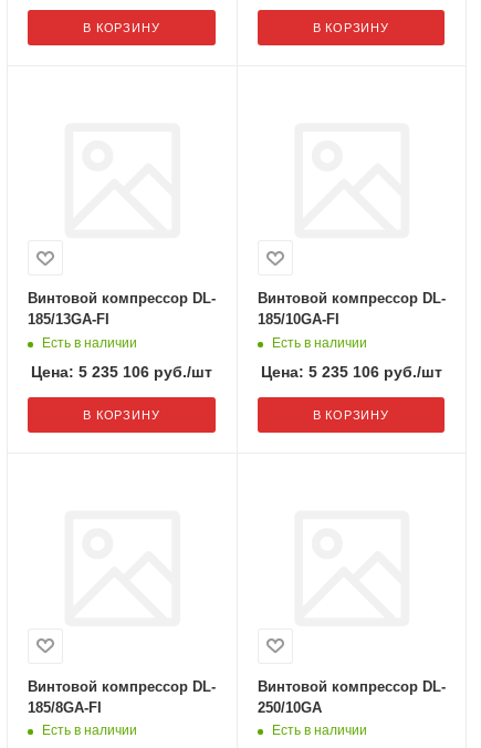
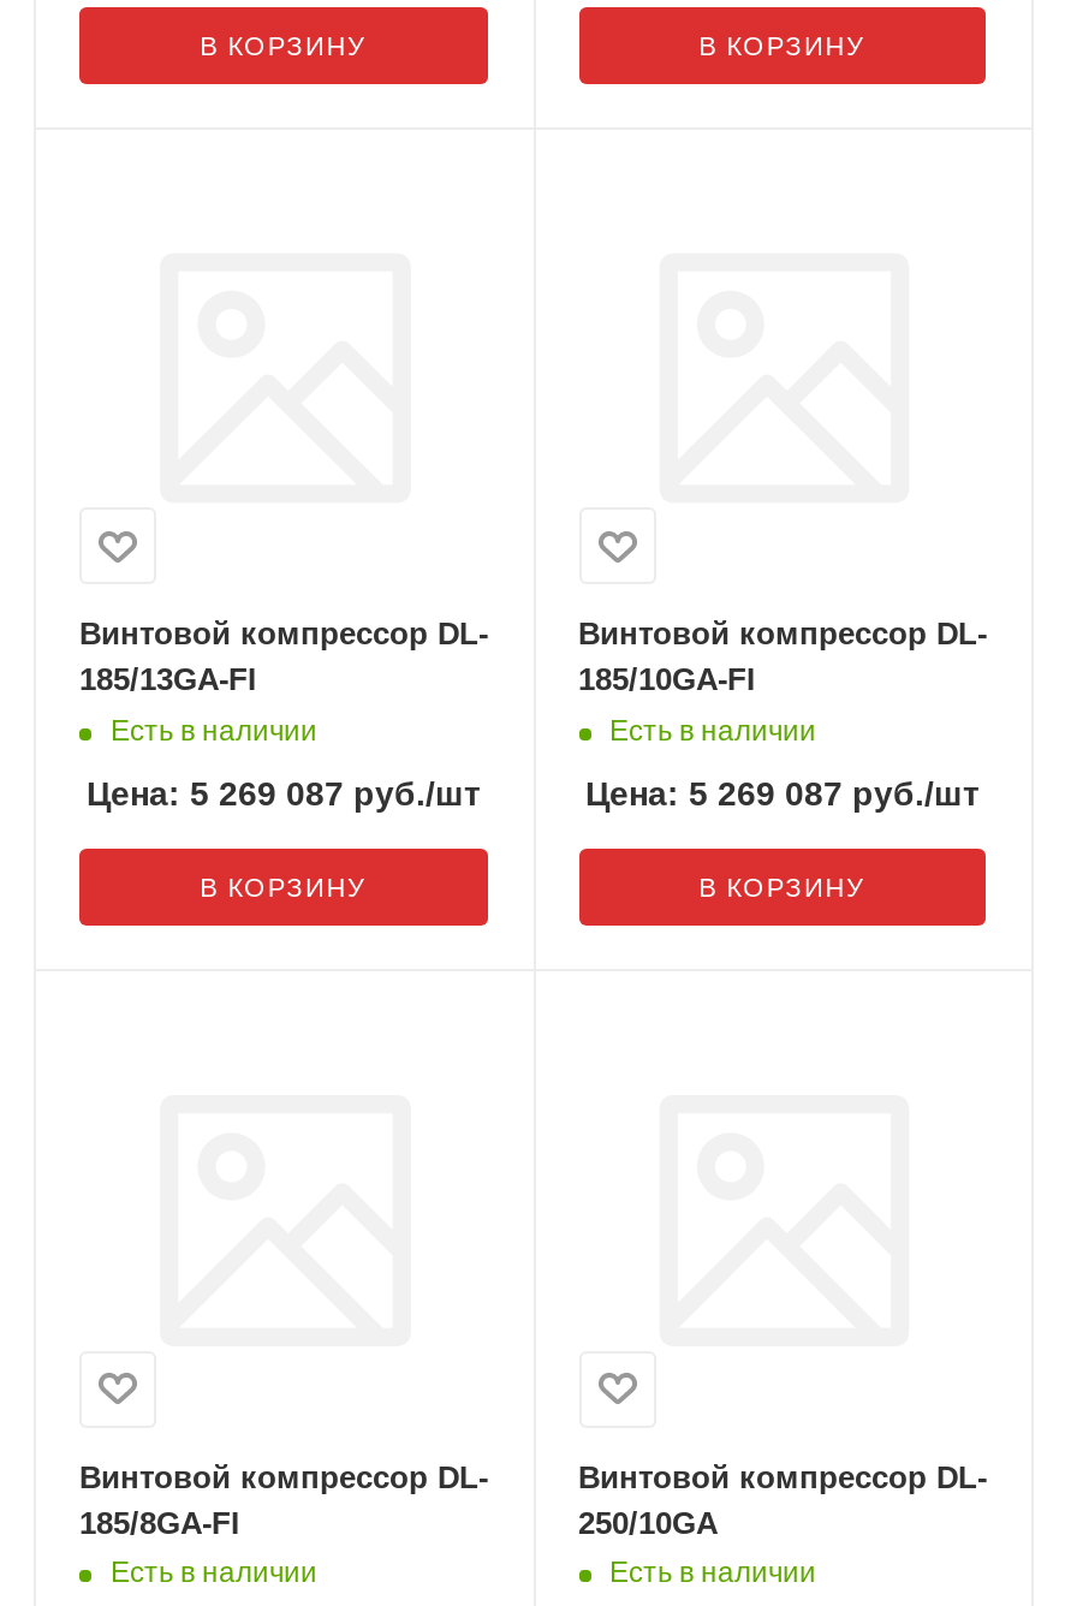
[31,363,212,381] Цена: 5 235 106 руб./шт -> [87,775,481,813] Цена: 5 269 087 руб./шт
[260,363,442,381] Цена: 5 235 106 руб./шт -> [585,775,980,813] Цена: 5 269 087 руб./шт

